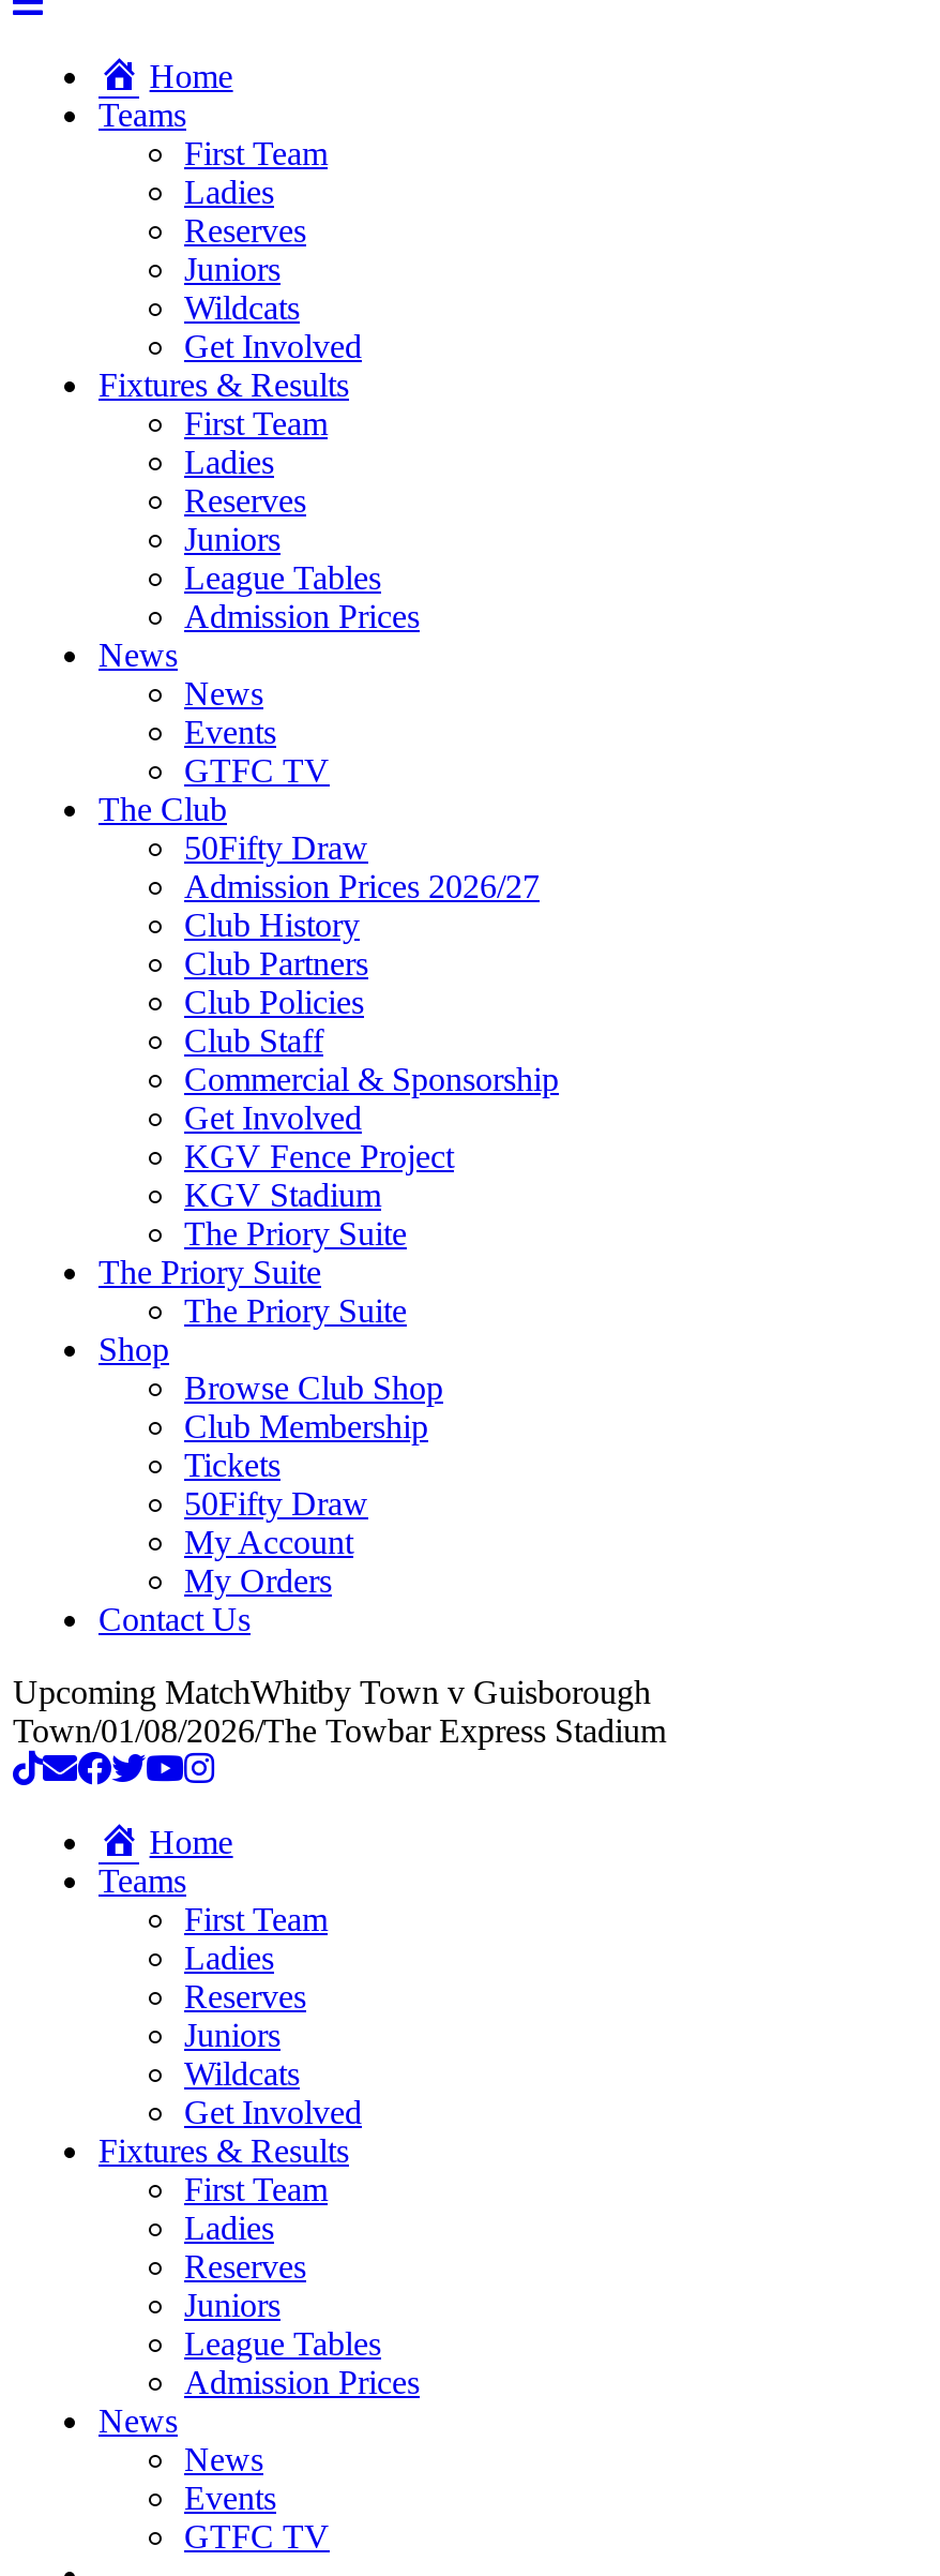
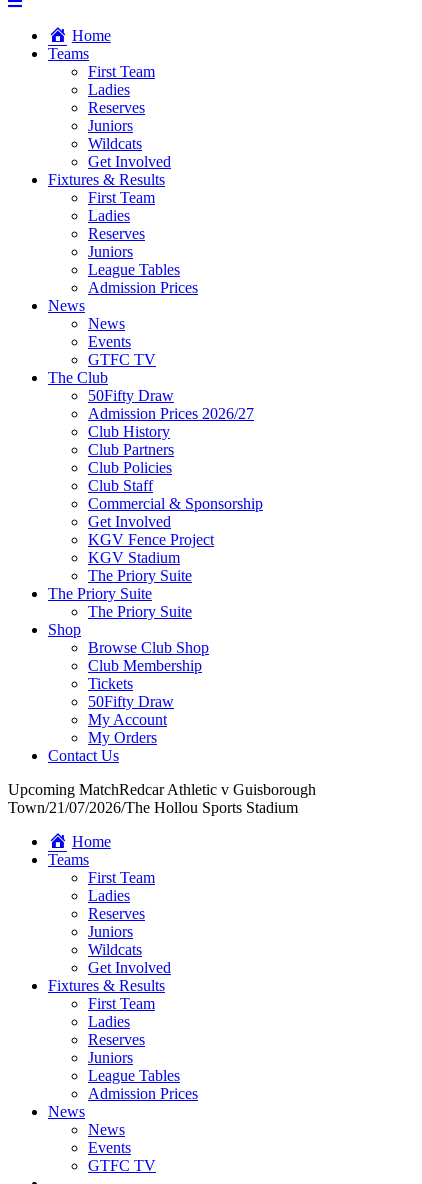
[13,1674,651,1710] Upcoming MatchWhitby Town v Guisborough -> [8,781,316,798] Upcoming MatchRedcar Athletic v Guisborough
[13,1712,666,1749] Town/01/08/2026/The Towbar Express Stadium -> [8,799,298,816] Town/21/07/2026/The Hollou Sports Stadium

